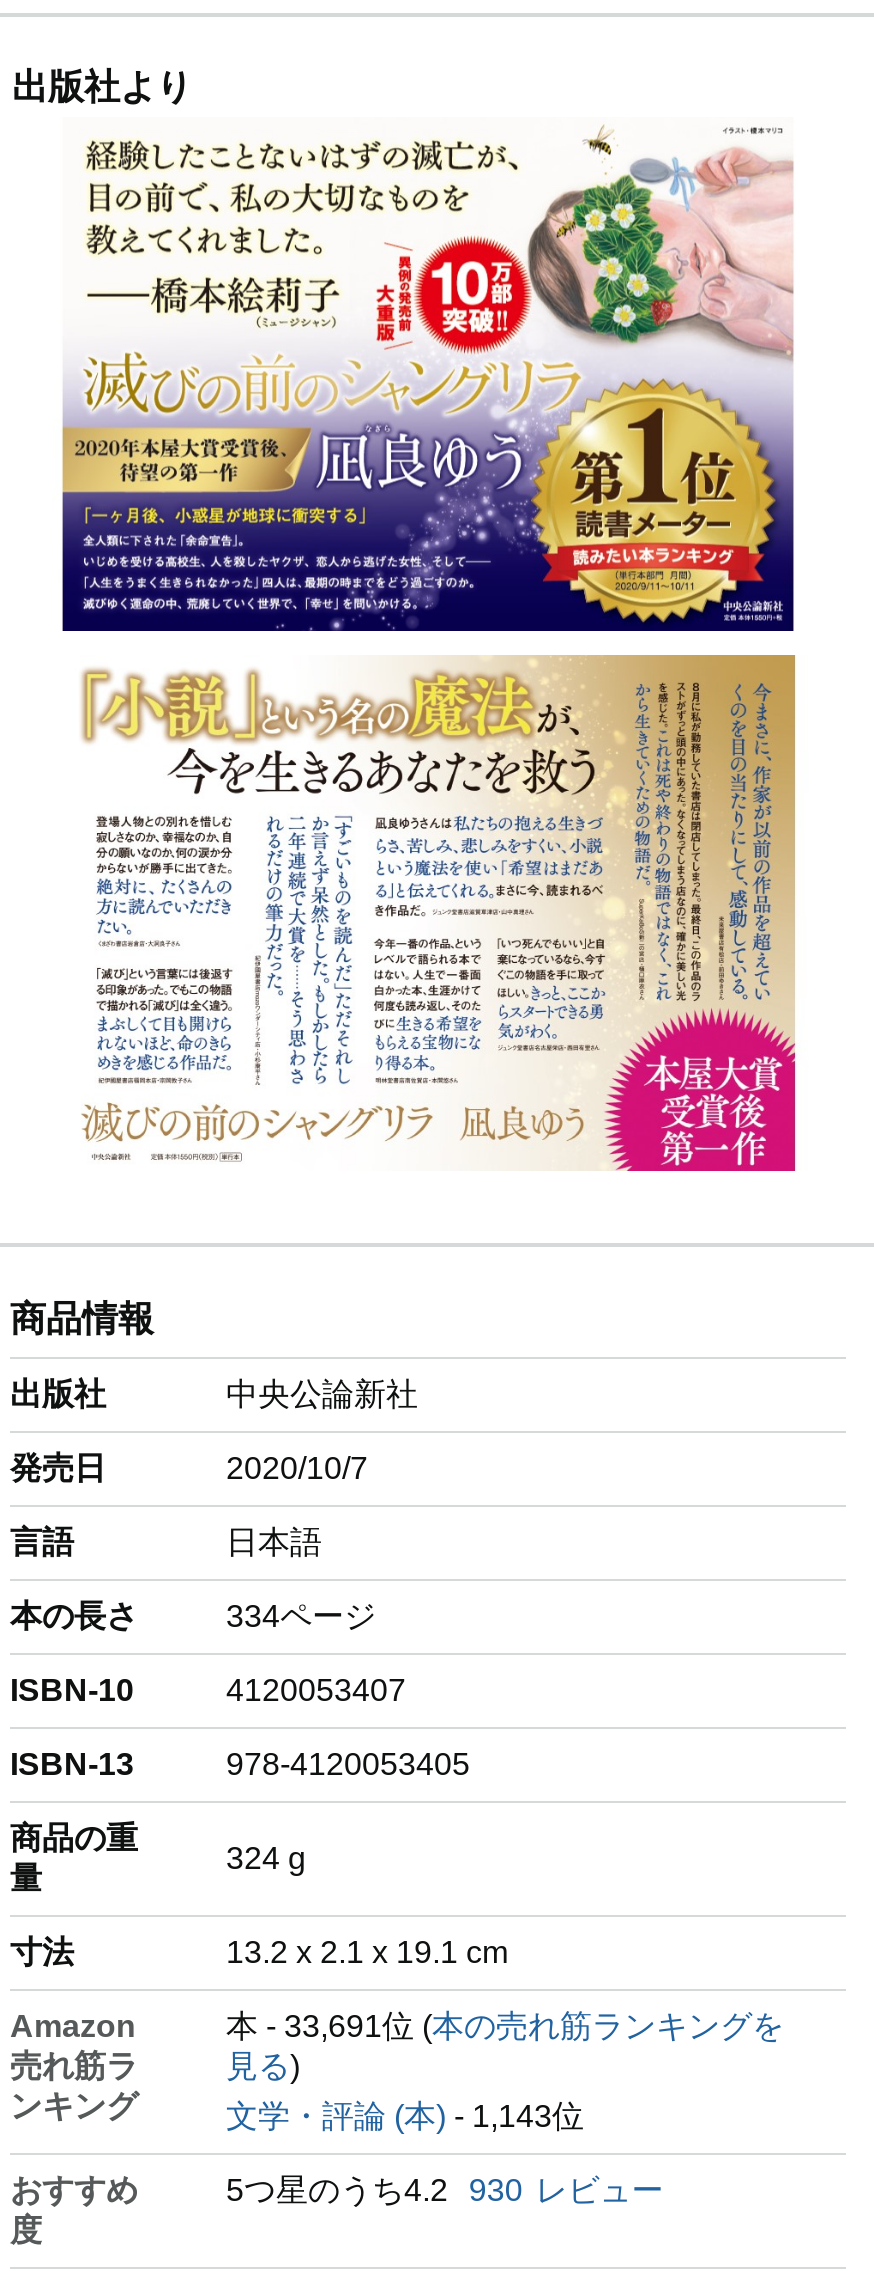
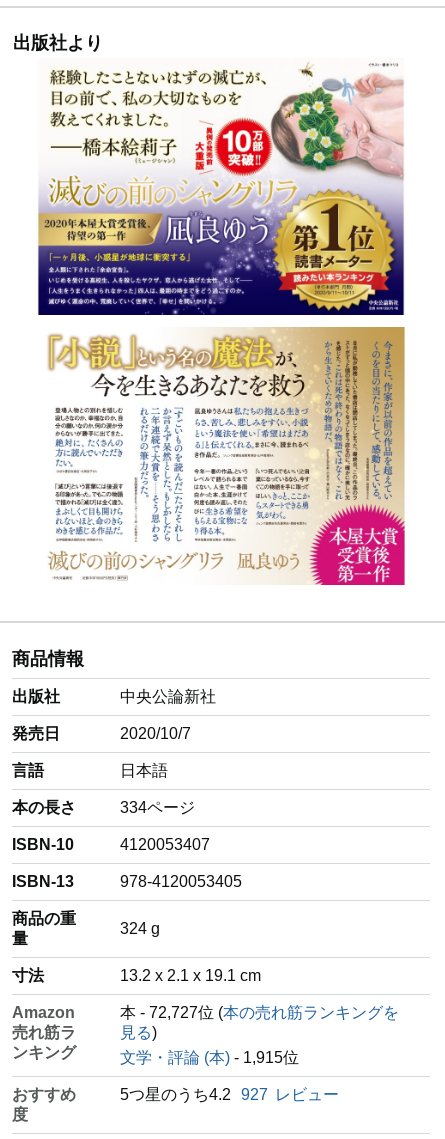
[226,2008,784,2042] 本 - 33,691位 (本の売れ筋ランキングを -> [120,1004,399,1021] 本 - 72,727位 (本の売れ筋ランキングを
[226,2098,584,2132] 文学・評論 (本) - 1,143位 -> [120,1049,299,1066] 文学・評論 (本) - 1,915位
[226,2172,664,2206] 5つ星のうち4.2 930 レビュー -> [120,1086,339,1103] 5つ星のうち4.2 927 レビュー

